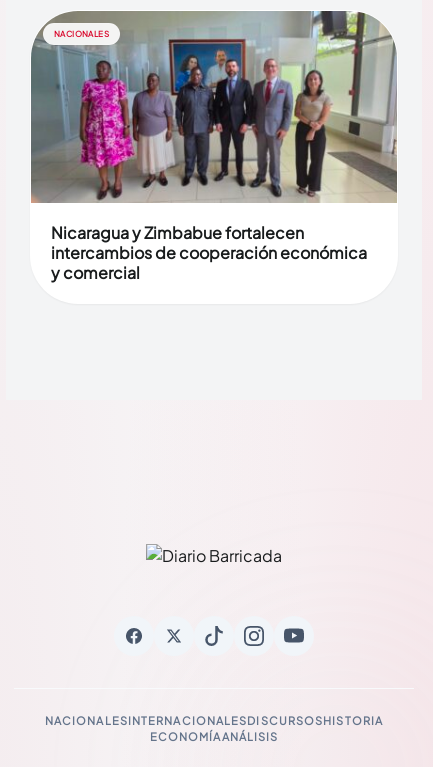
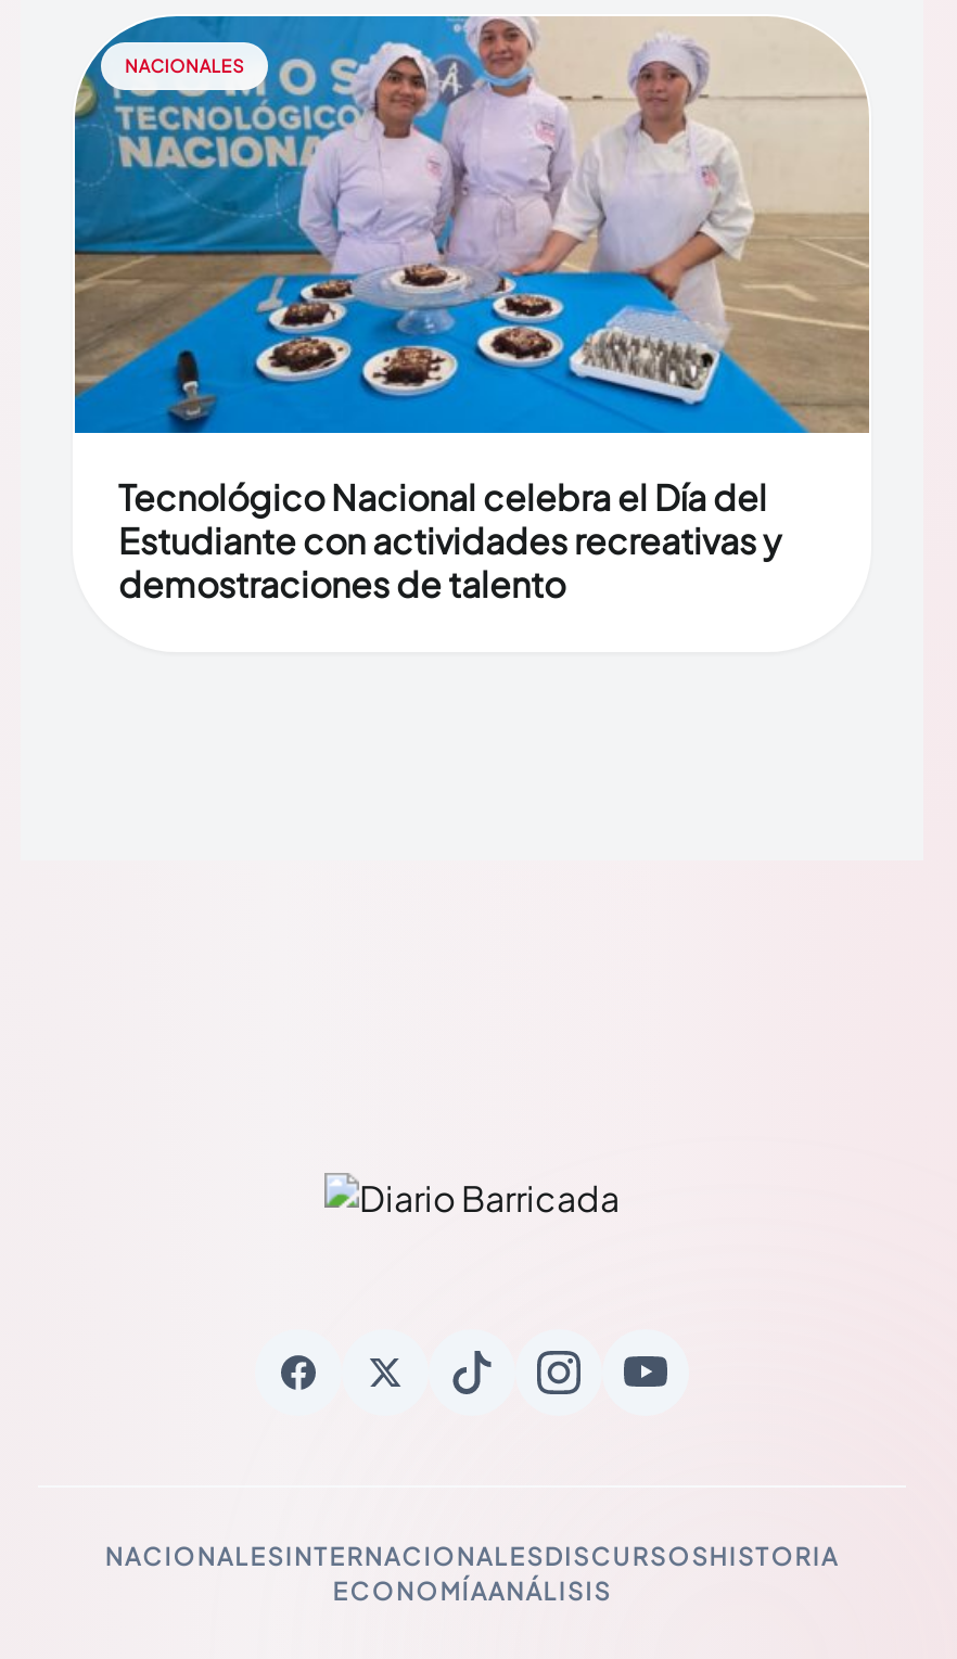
[30,10,397,283] [image] | Nicaragua y Zimbabue fortalecen | intercambios de cooperación económica | y comercial -> [73,14,869,607] [image] | Tecnológico Nacional celebra el Día del | Estudiante con actividades recreativas y | demostraciones de talento

